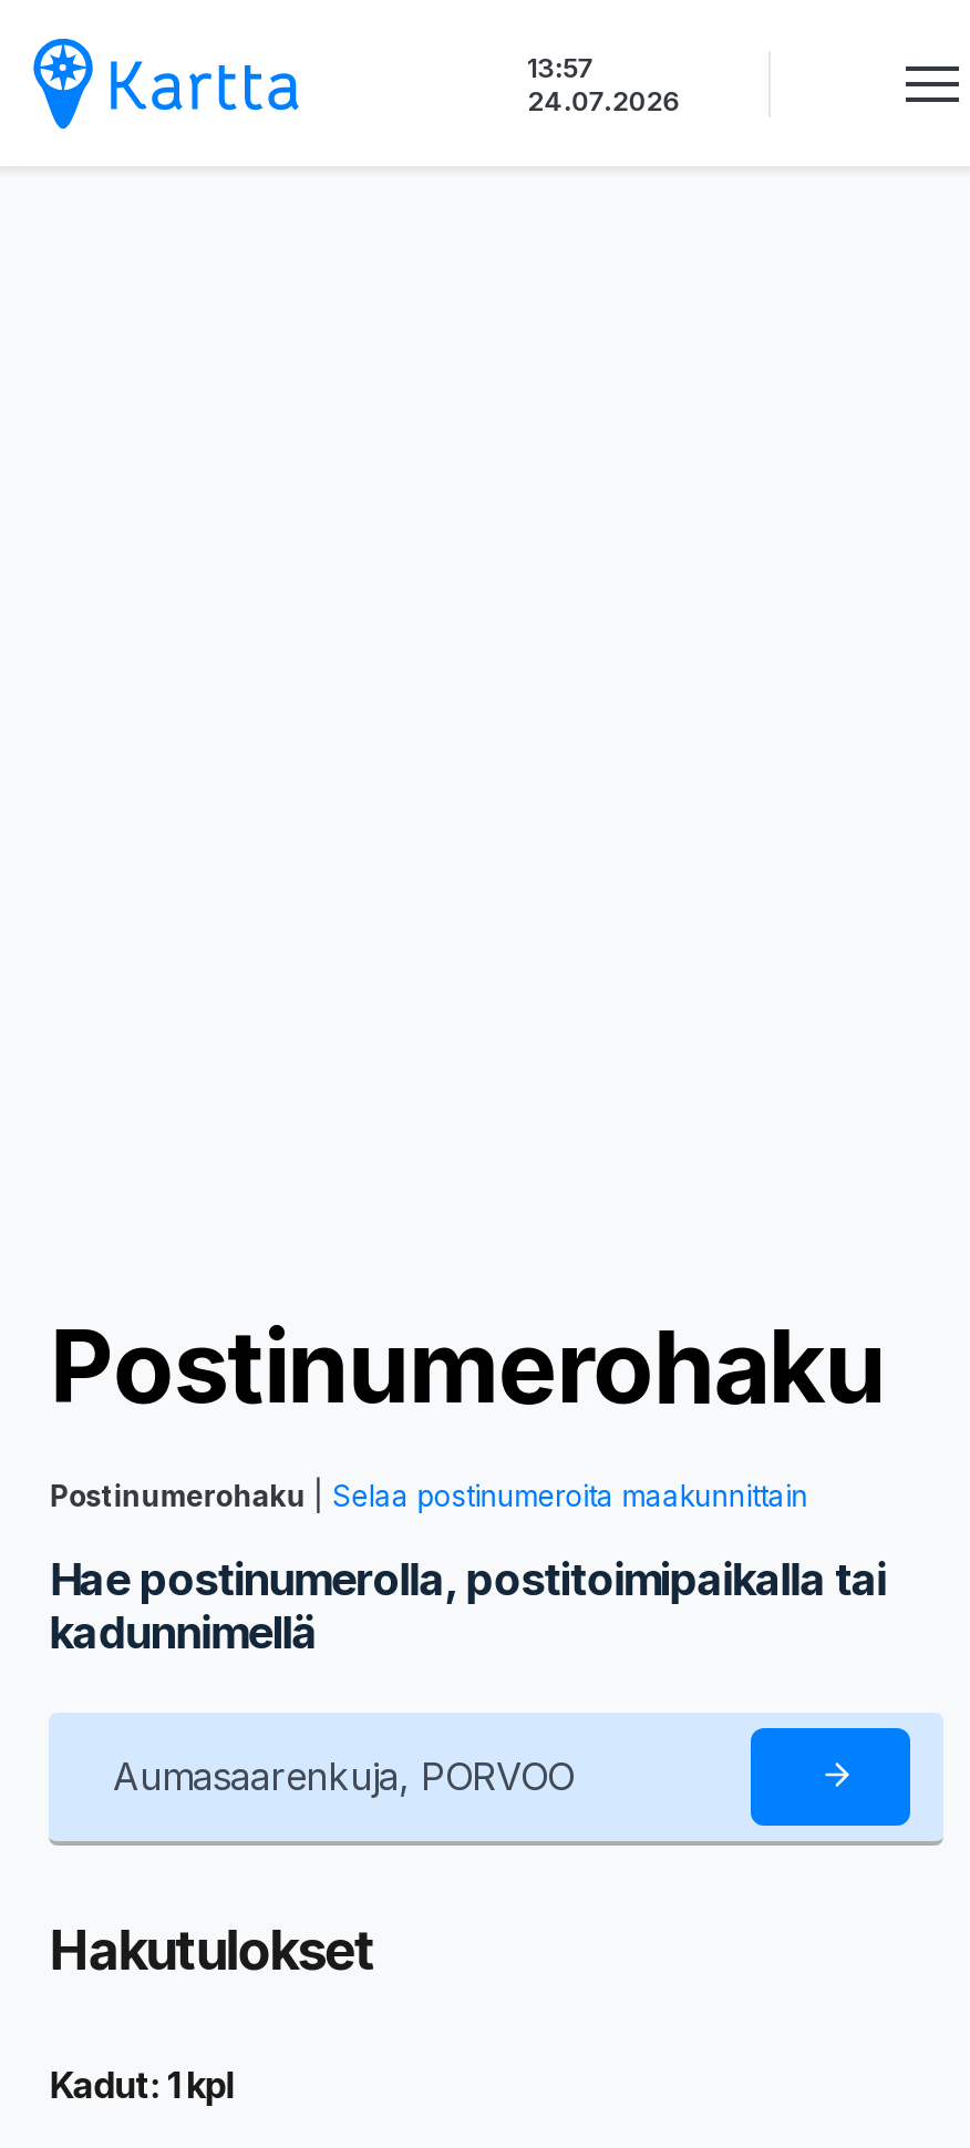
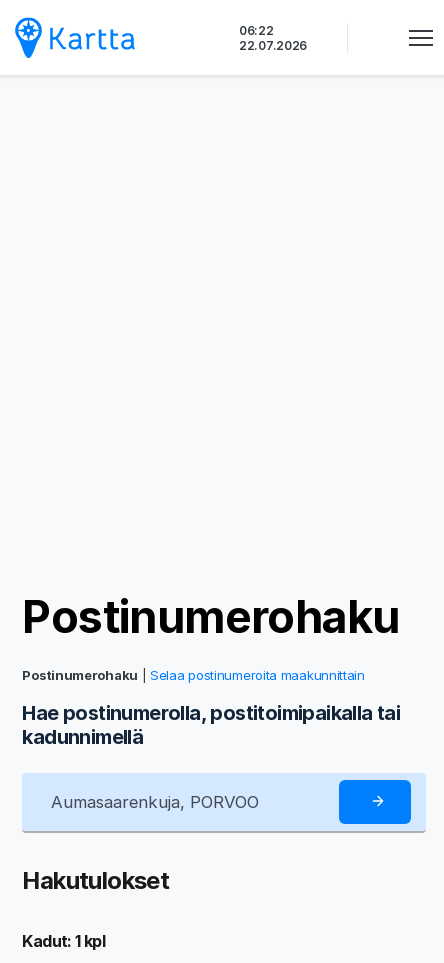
[527,50,595,83] 13:57 -> [239,22,273,37] 06:22
[527,83,680,116] 24.07.2026 -> [239,37,307,52] 22.07.2026

